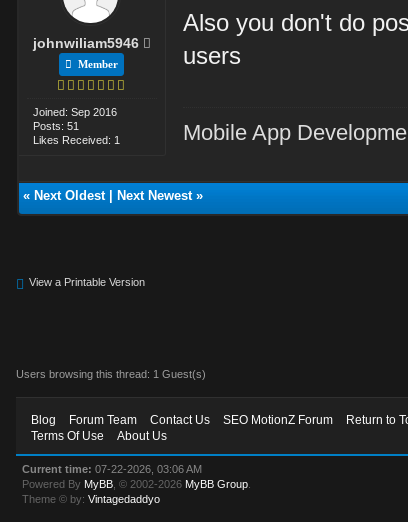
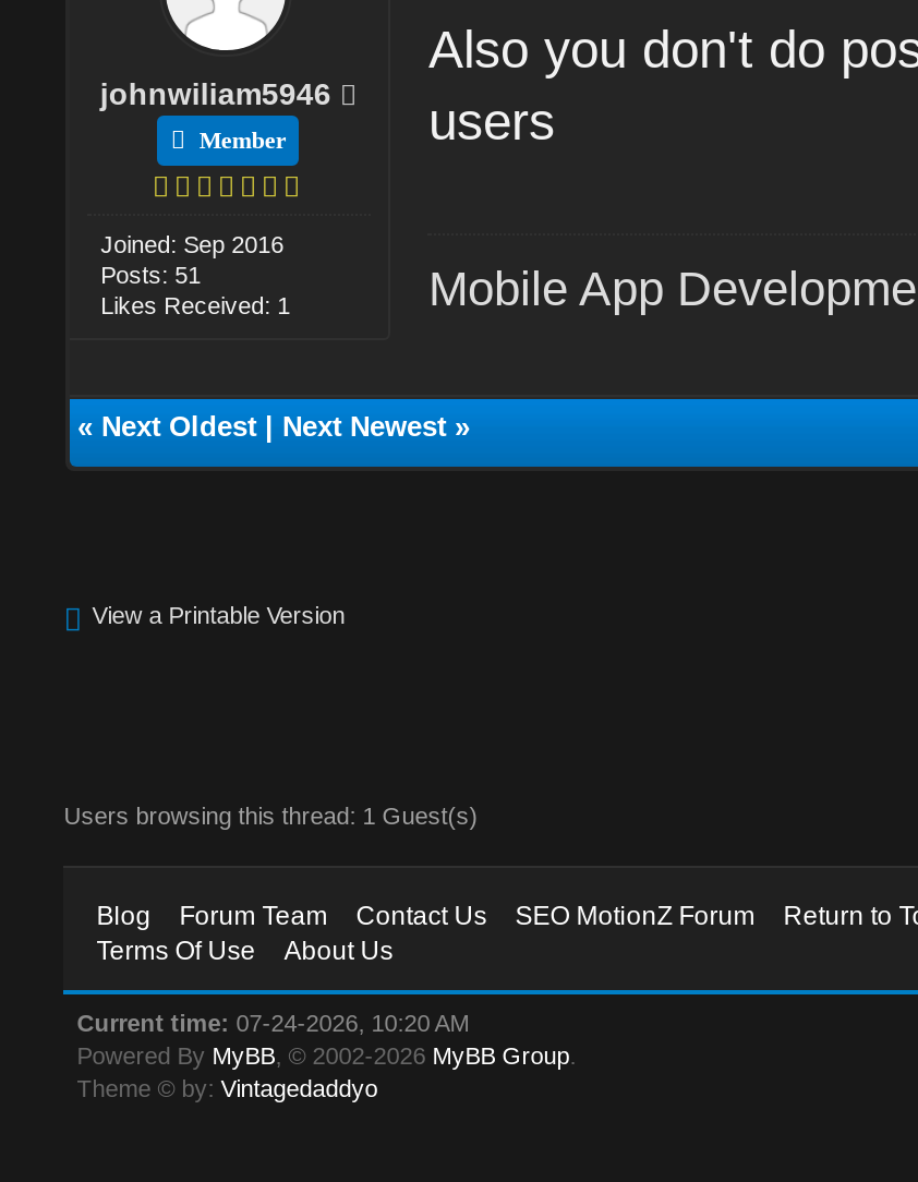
[22,463,202,475] Current time: 07-22-2026, 03:06 AM -> [77,1009,469,1035] Current time: 07-24-2026, 10:20 AM

